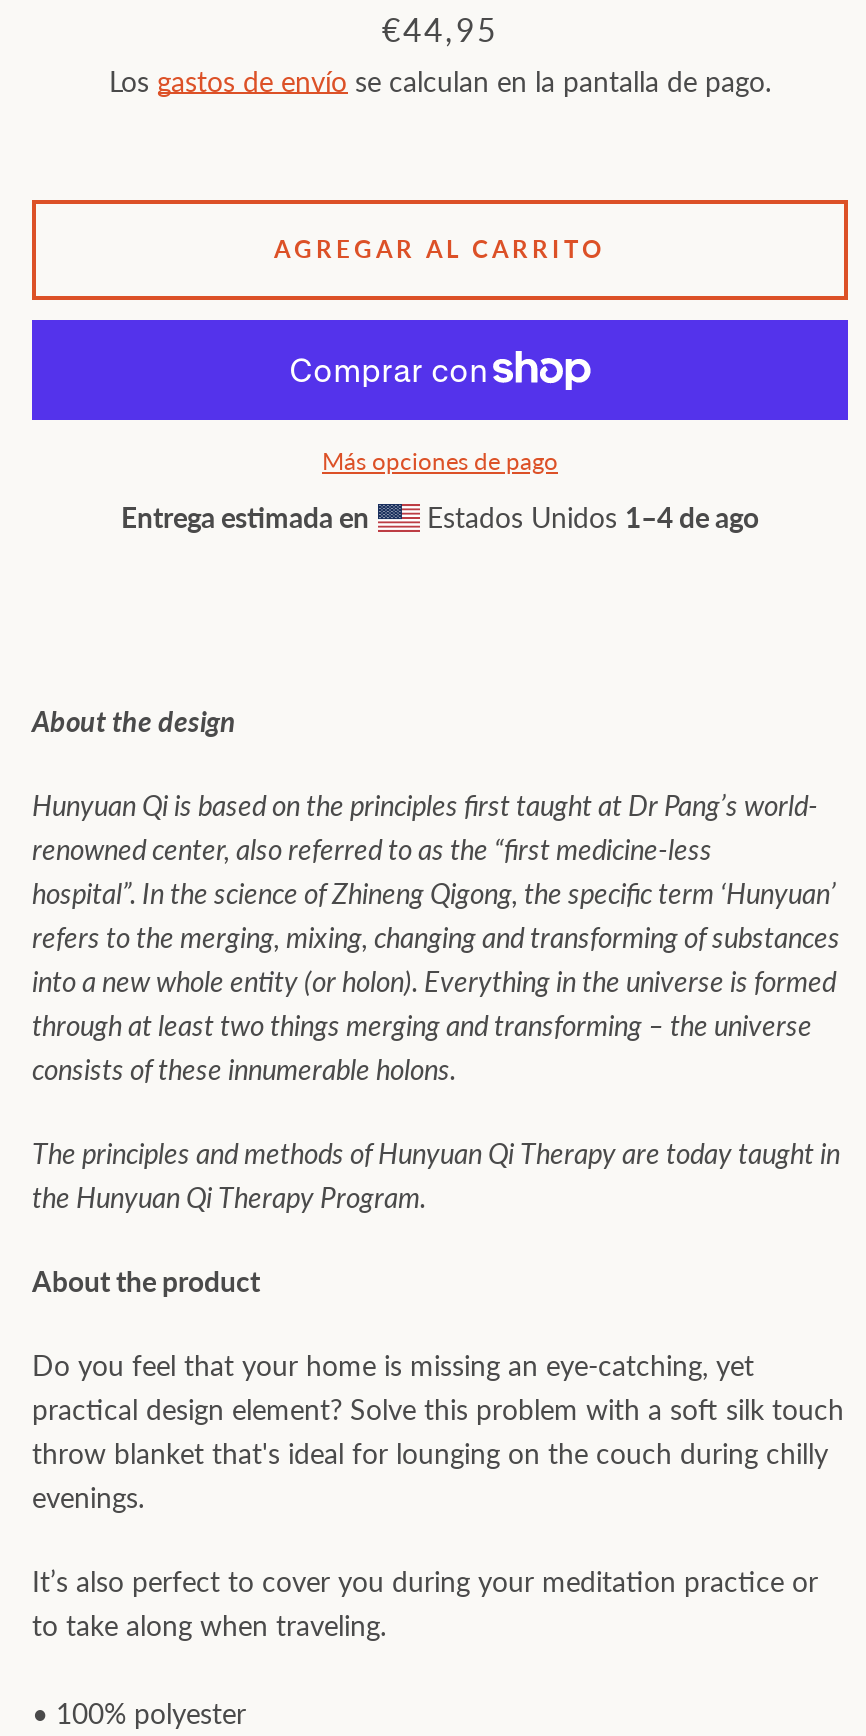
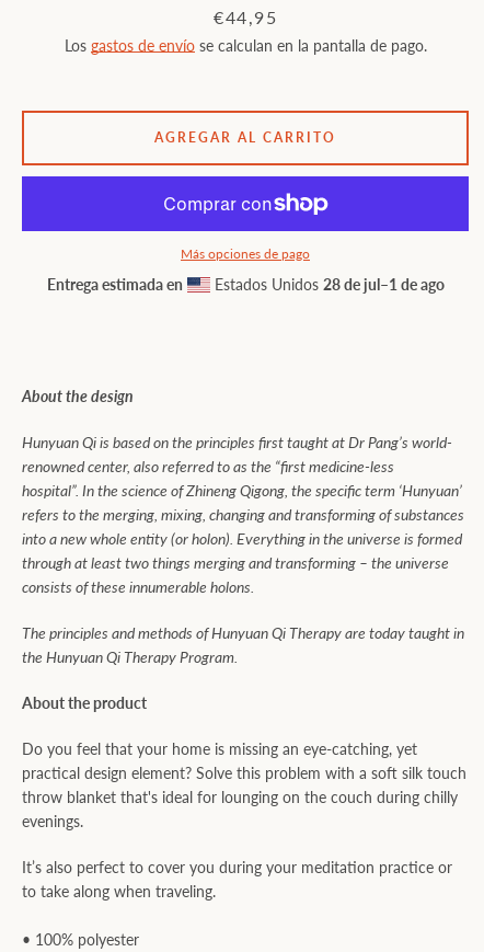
[419,500,759,534] Estados Unidos 1–4 de ago -> [210,275,444,294] Estados Unidos 28 de jul–1 de ago

